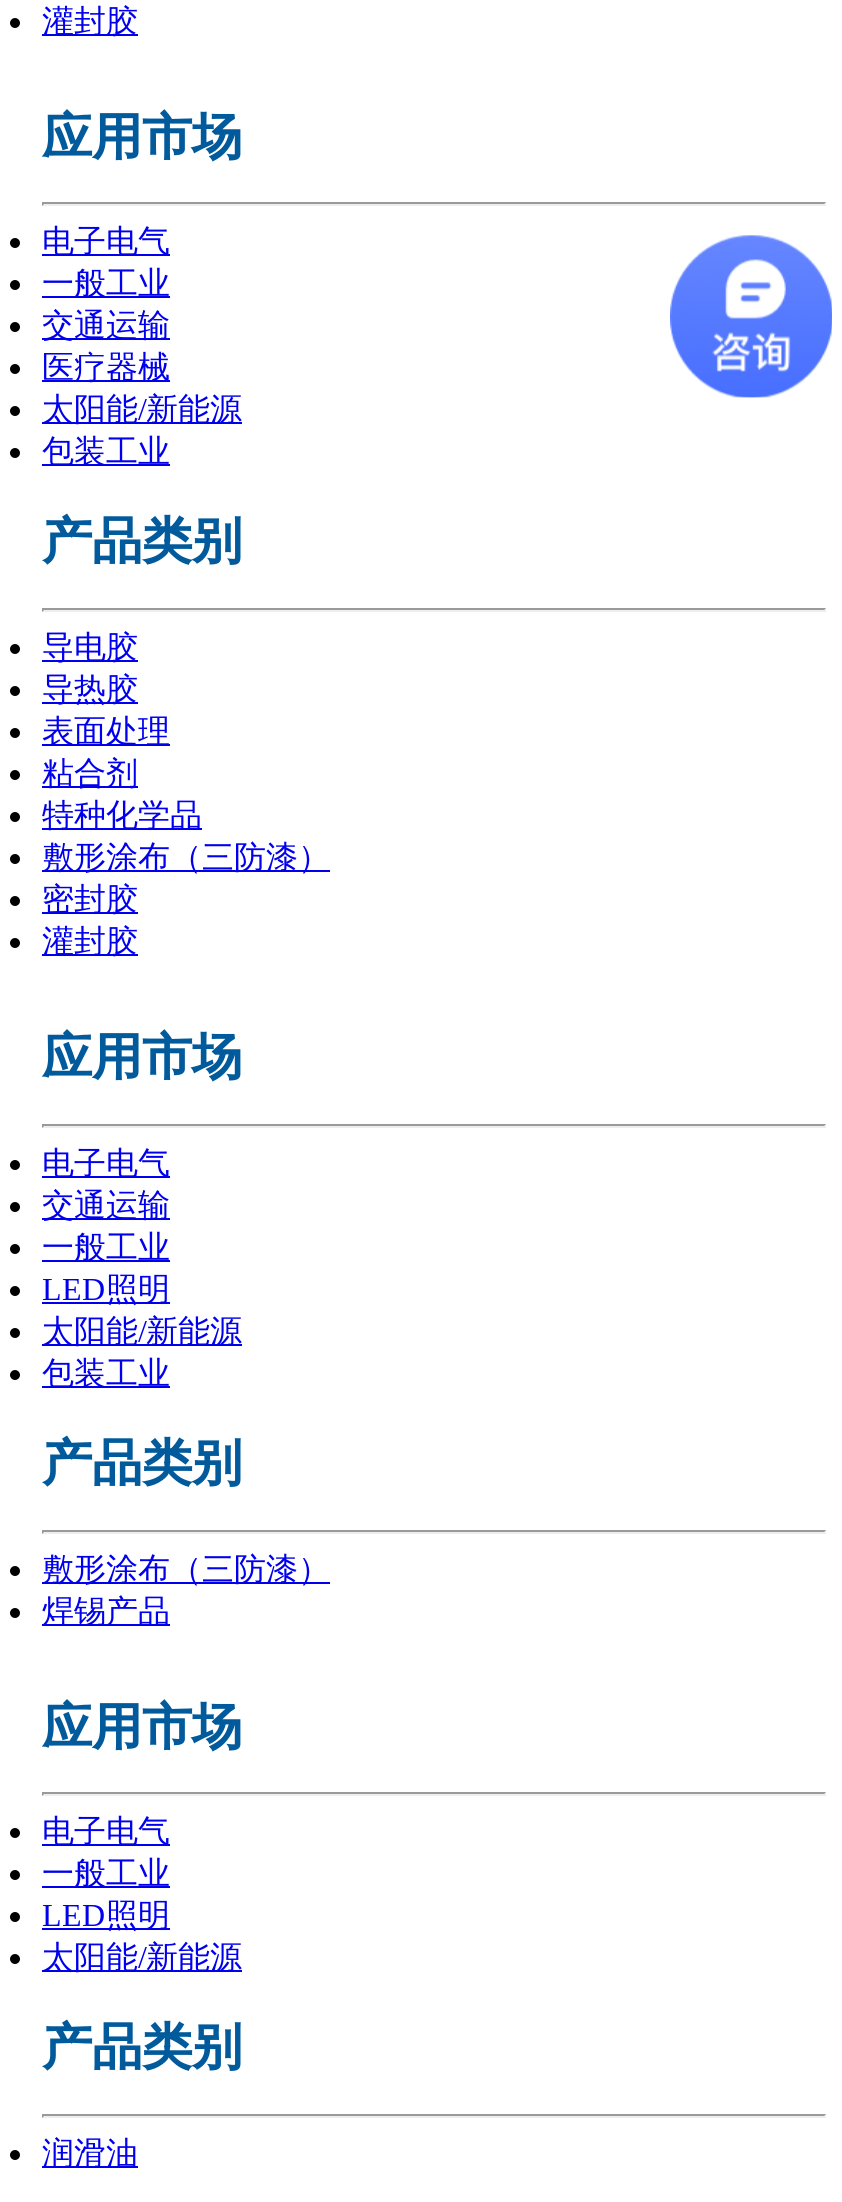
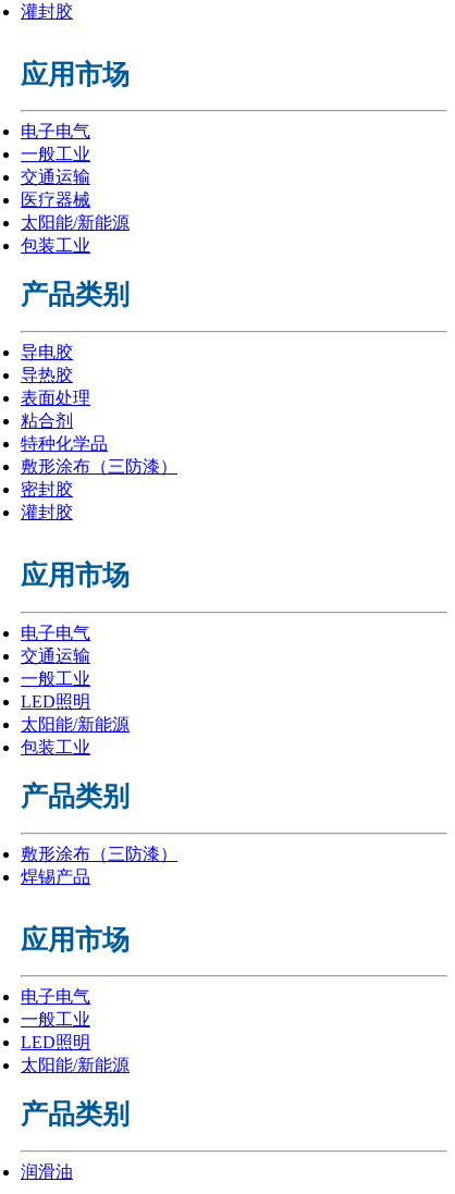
[668,232,834,400] [image] -> none

